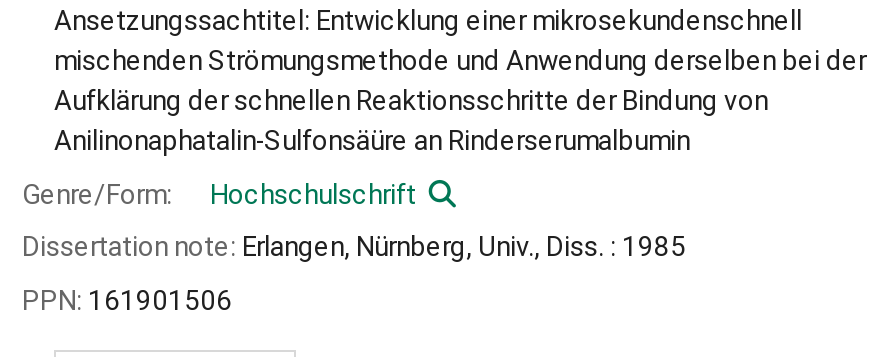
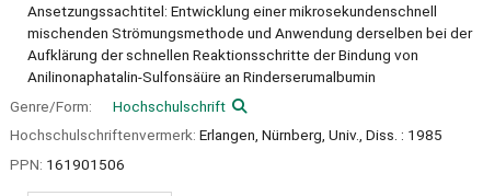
[22,231,686,263] Dissertation note: Erlangen, Nürnberg, Univ., Diss. : 1985 -> [10,126,442,144] Hochschulschriftenvermerk: Erlangen, Nürnberg, Univ., Diss. : 1985

